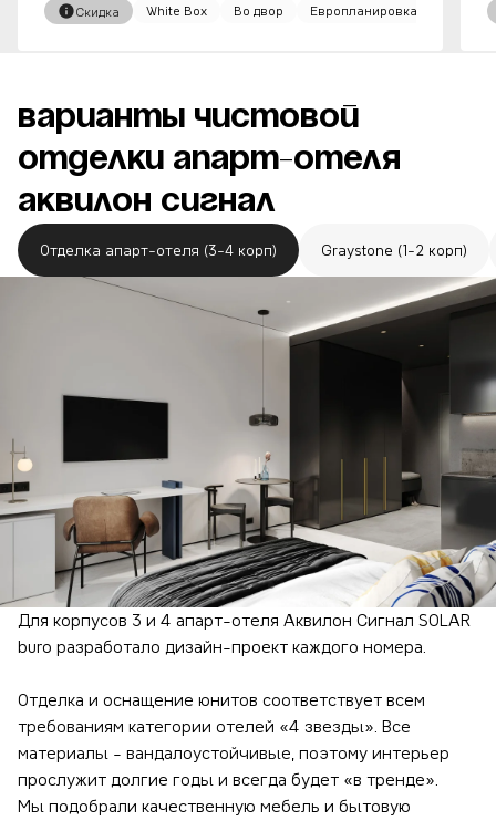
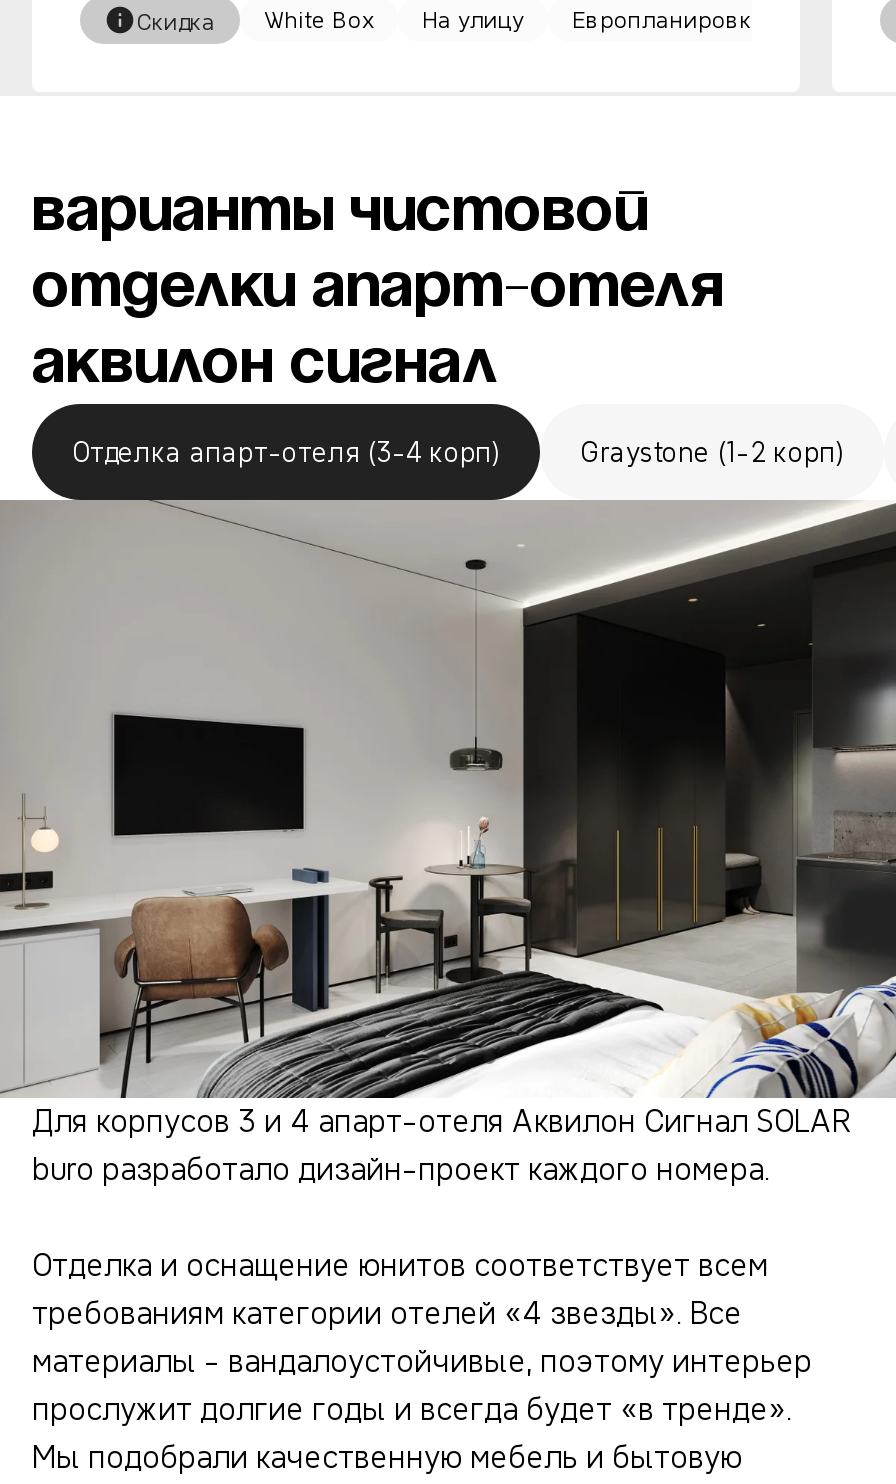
[234,4,283,18] Во двор -> [422,6,524,32] На улицу

